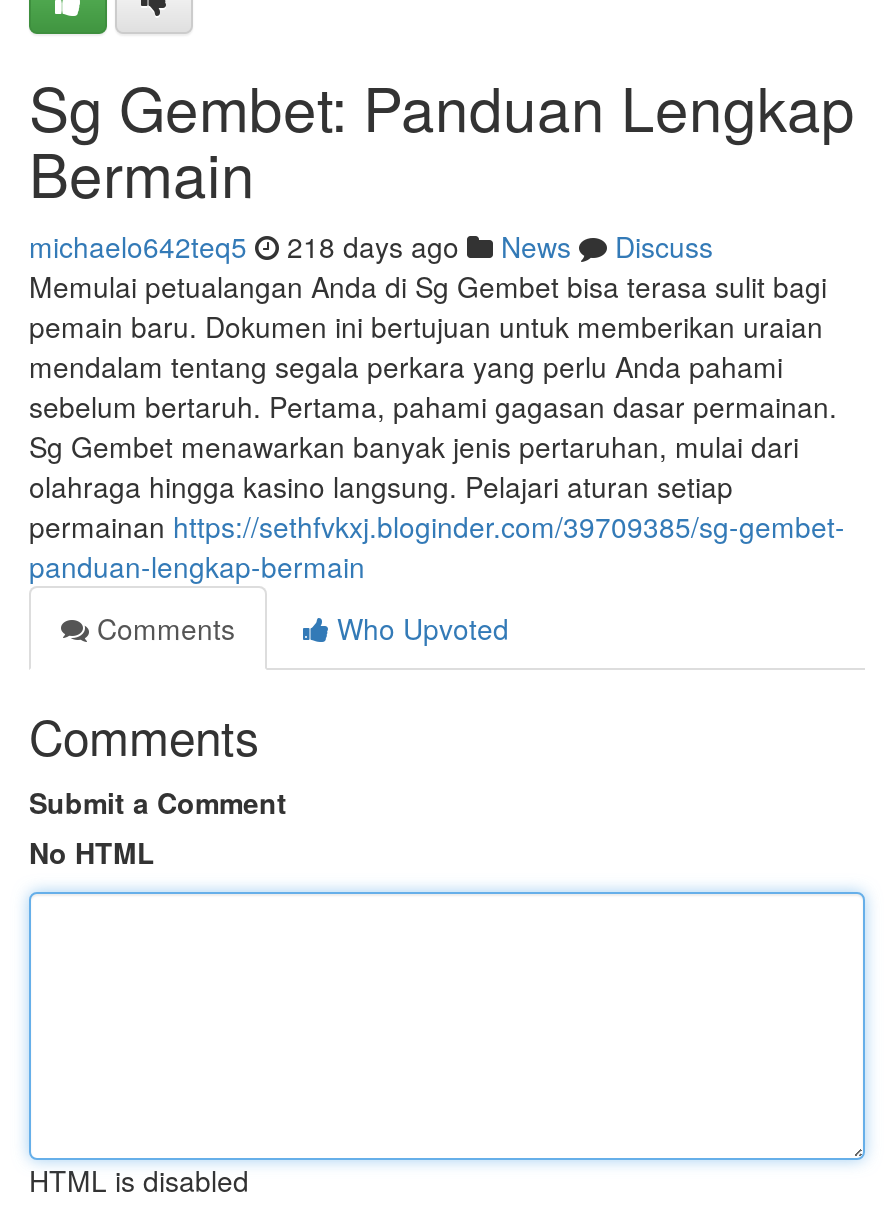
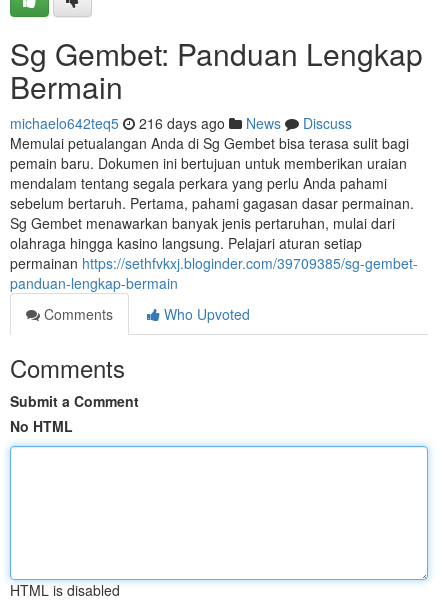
[29,226,713,266] michaelo642teq5 218 days ago News Discuss -> [10,113,352,133] michaelo642teq5 216 days ago News Discuss

